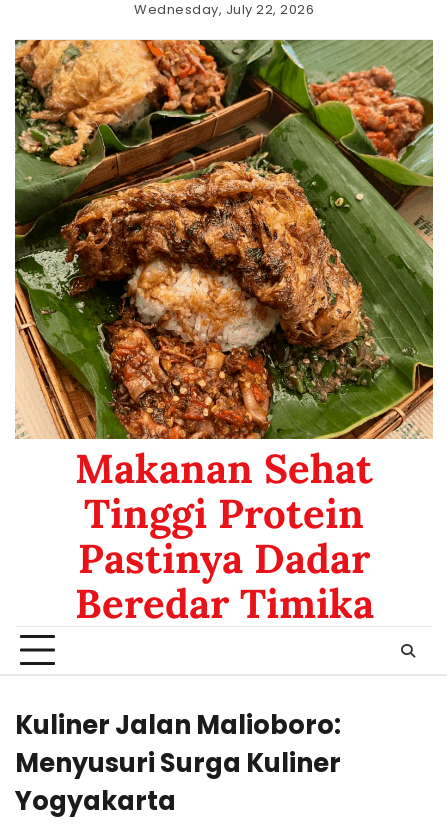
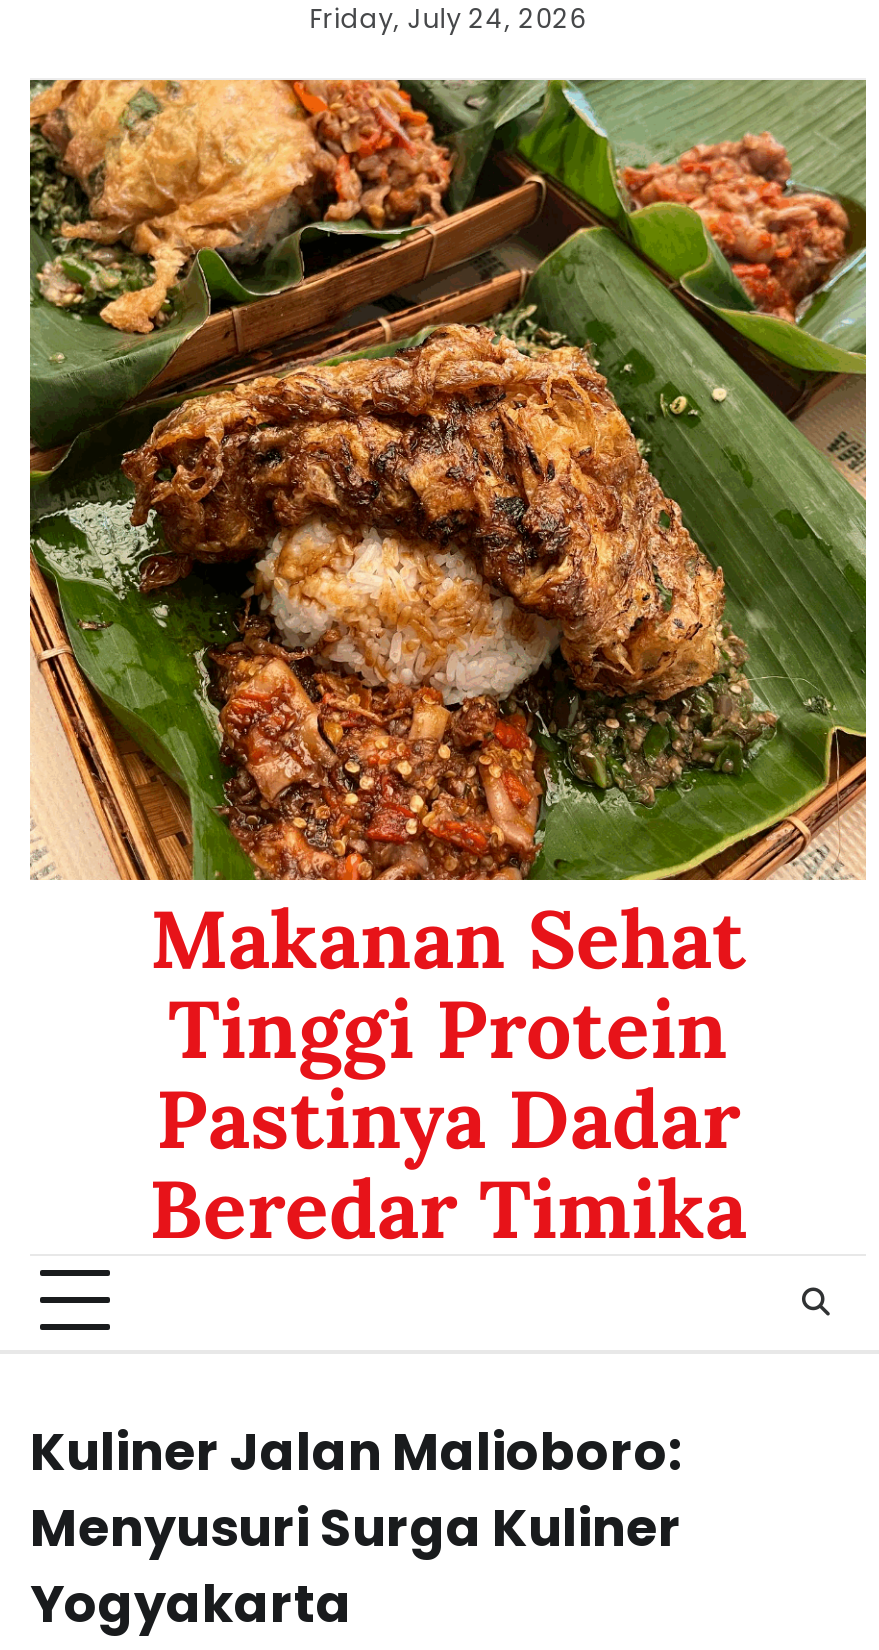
[134,0,314,19] Wednesday, July 22, 2026 -> [310,0,586,38] Friday, July 24, 2026

